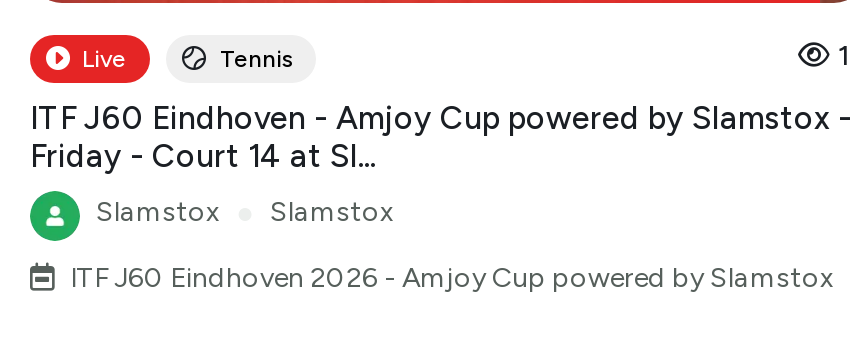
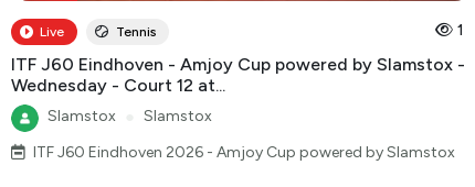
[30,136,376,174] Friday - Court 14 at Sl... -> [11,75,225,96] Wednesday - Court 12 at...

